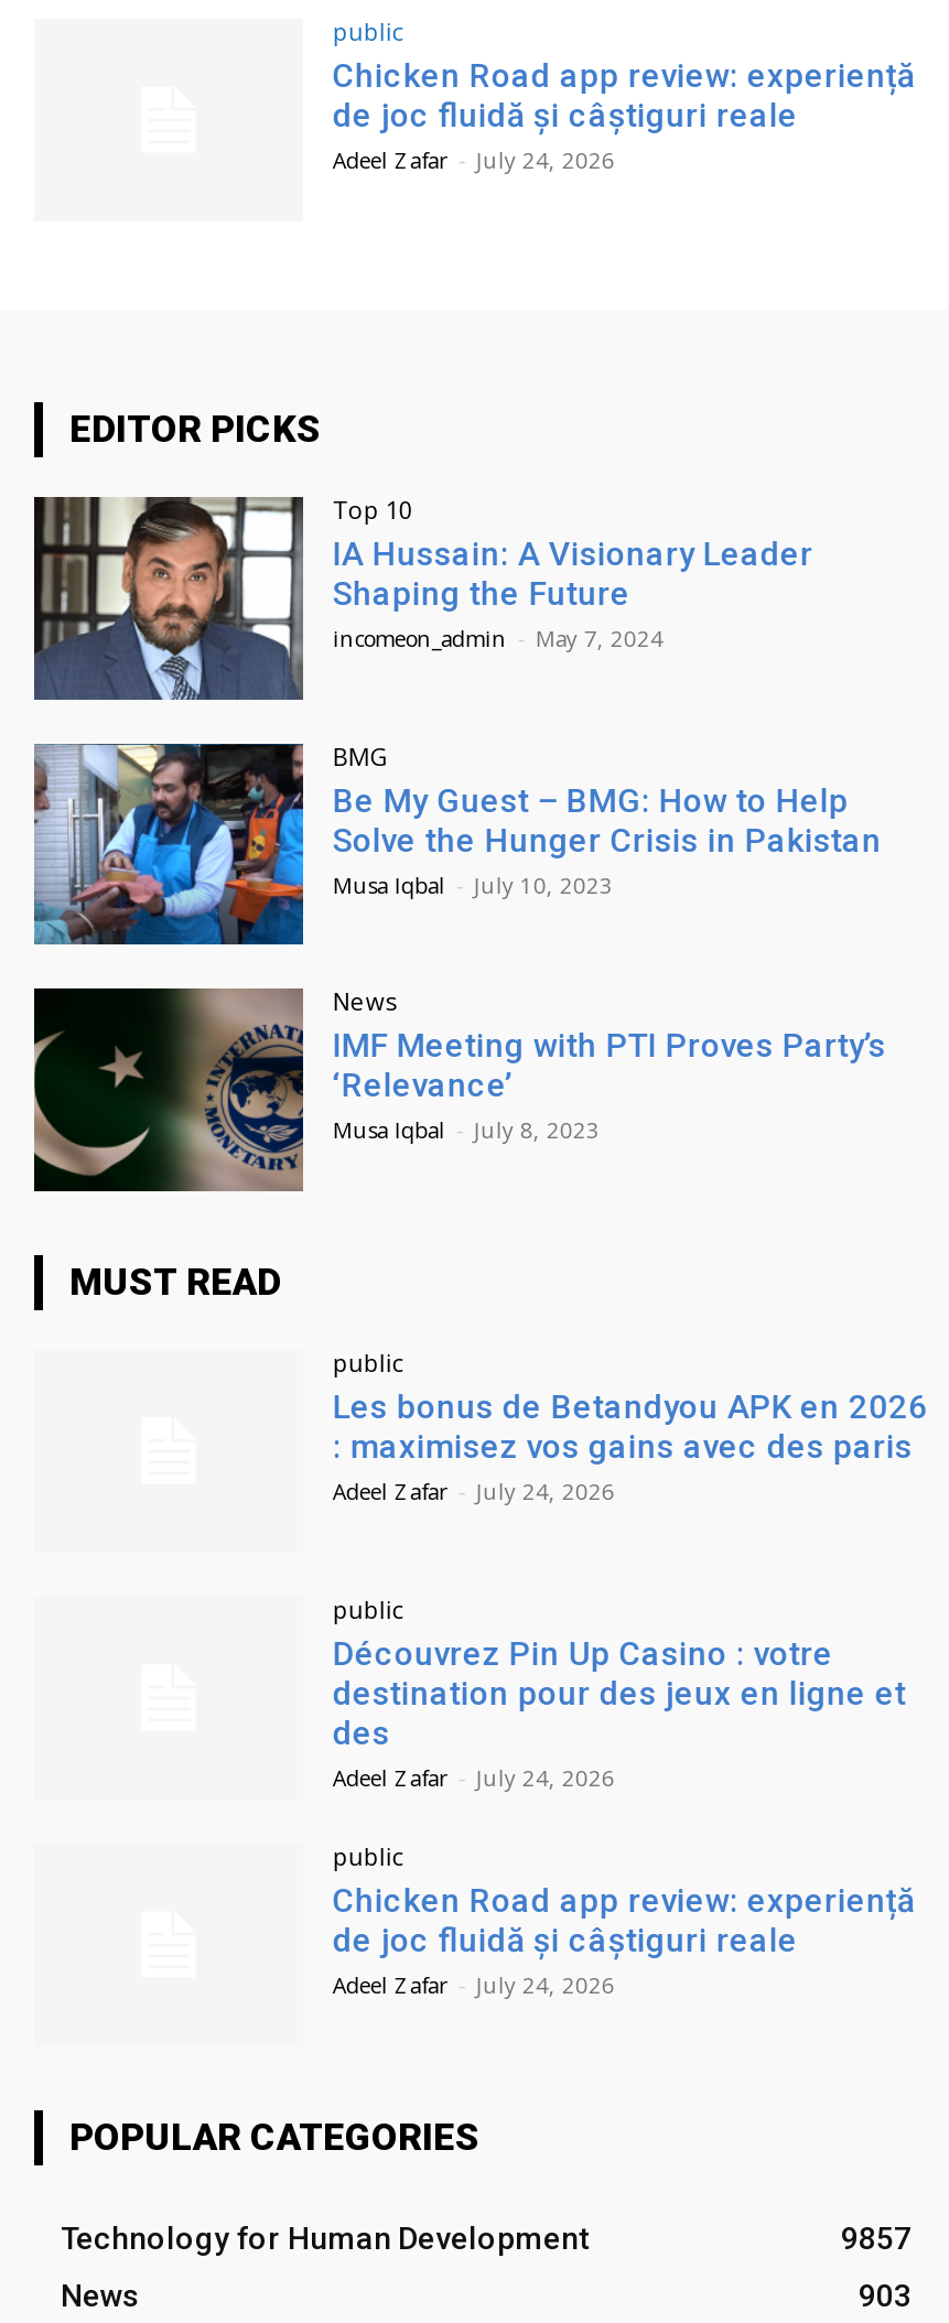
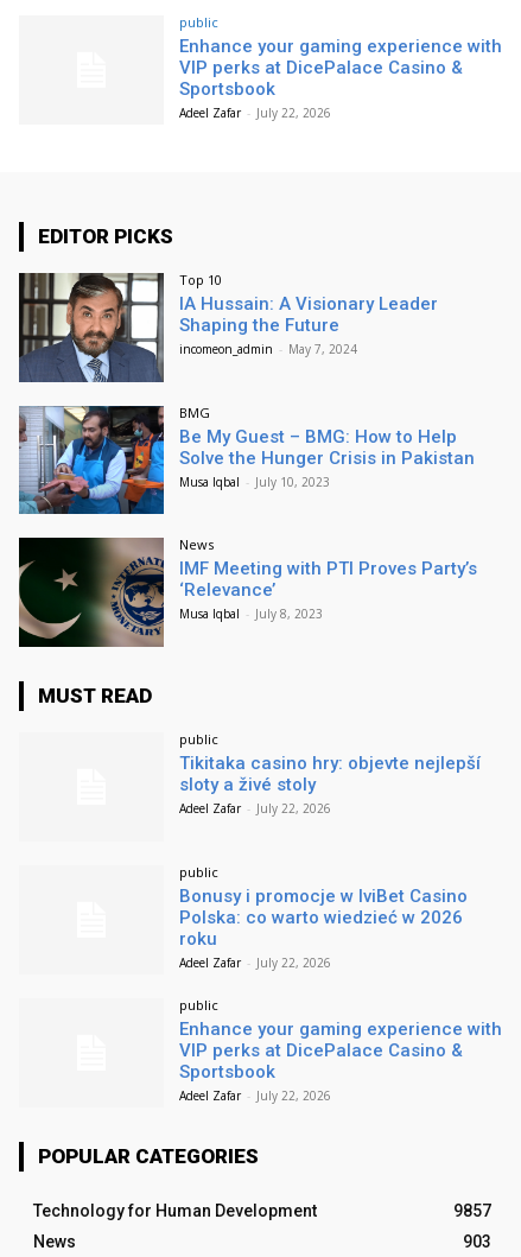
[333,56,915,175] Chicken Road app review: experiență | de joc fluidă și câștiguri reale | Adeel Zafar - July 24, 2026 -> [180,36,502,121] Enhance your gaming experience with | VIP perks at DicePalace Casino & | Sportsbook | Adeel Zafar - July 22, 2026
[333,1388,928,1507] Les bonus de Betandyou APK en 2026 | : maximisez vos gains avec des paris | Adeel Zafar - July 24, 2026 -> [180,753,481,817] Tikitaka casino hry: objevte nejlepší | sloty a živé stoly | Adeel Zafar - July 22, 2026
[333,1634,906,1793] Découvrez Pin Up Casino : votre | destination pour des jeux en ligne et | des | Adeel Zafar - July 24, 2026 -> [180,885,468,971] Bonusy i promocje w IviBet Casino | Polska: co warto wiedzieć w 2026 | roku | Adeel Zafar - July 22, 2026
[333,1881,915,2000] Chicken Road app review: experiență | de joc fluidă și câștiguri reale | Adeel Zafar - July 24, 2026 -> [180,1018,502,1104] Enhance your gaming experience with | VIP perks at DicePalace Casino & | Sportsbook | Adeel Zafar - July 22, 2026

